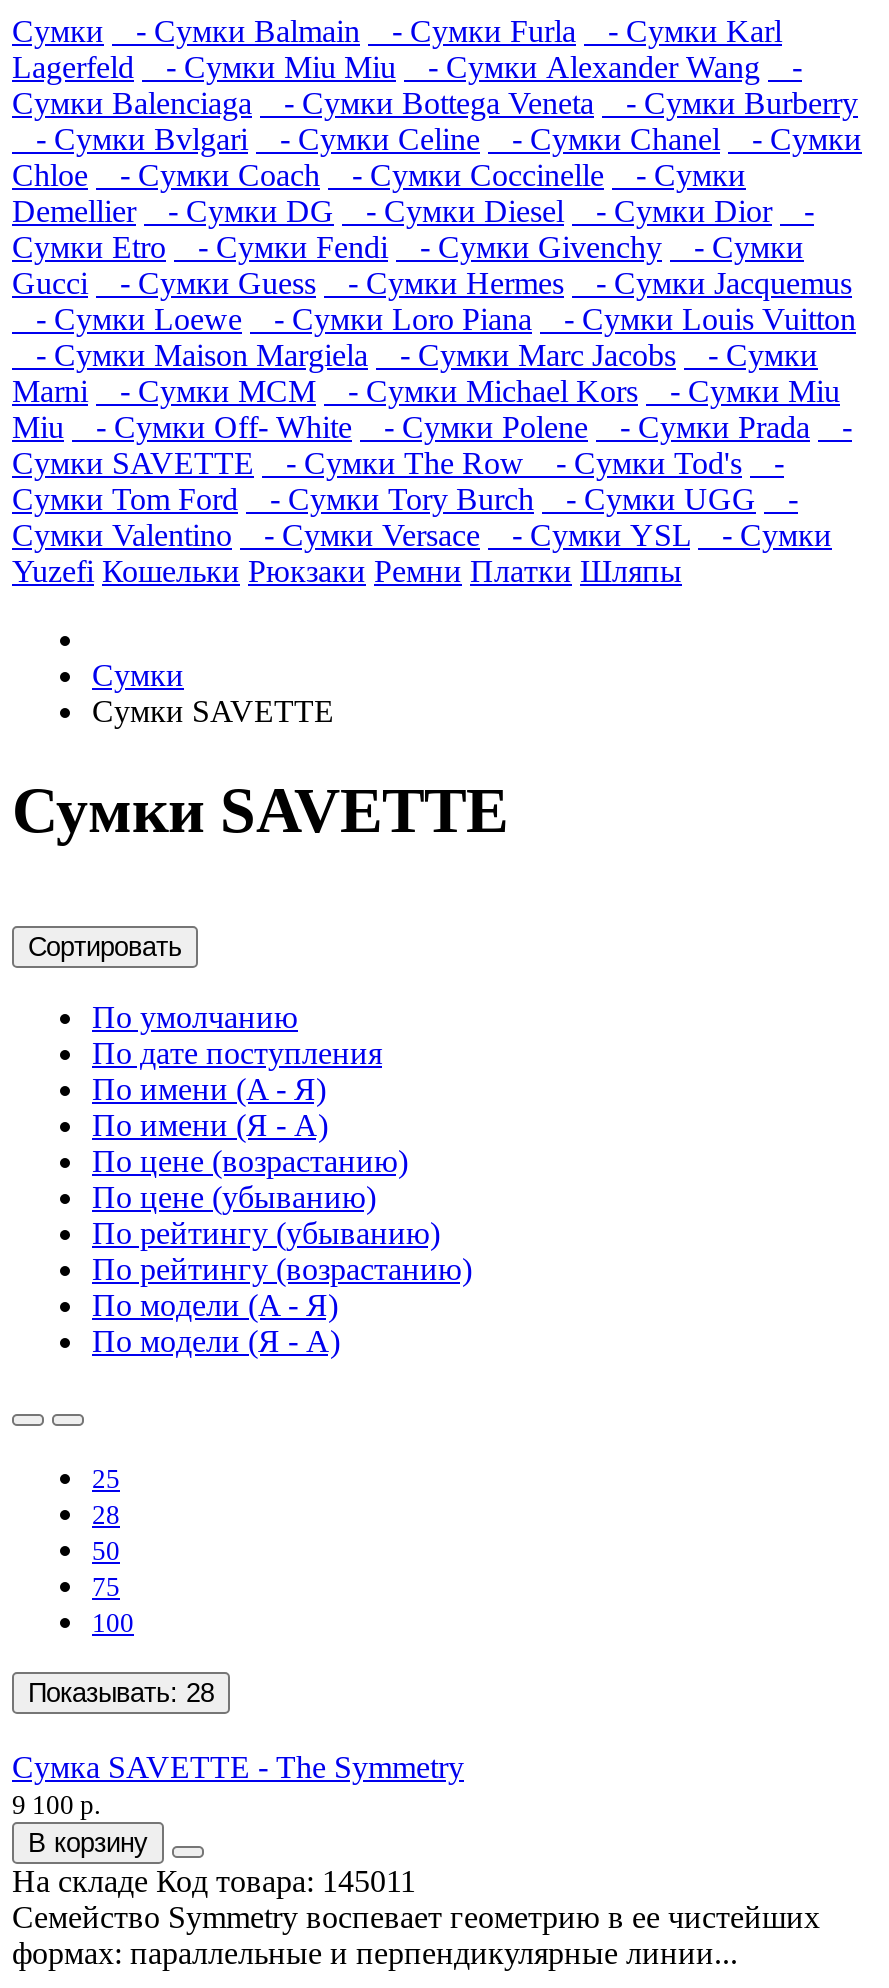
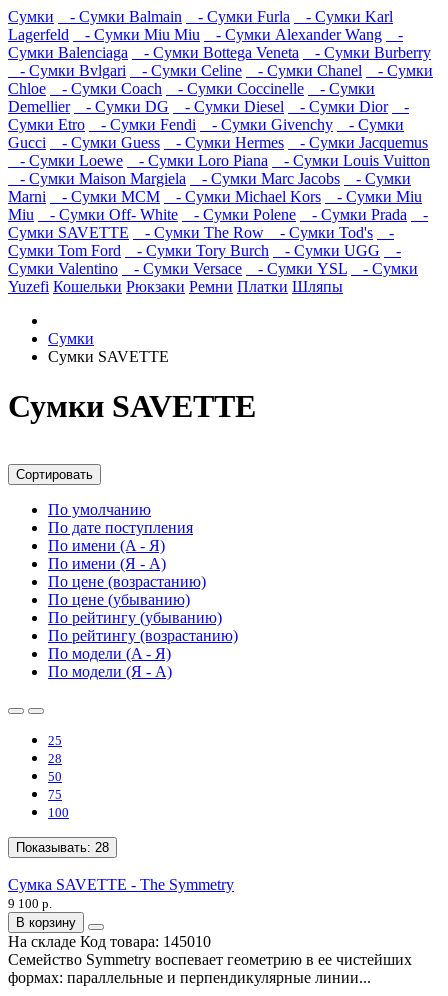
[12,1865,416,1899] На складе Код товара: 145011 -> [8,933,211,950] На складе Код товара: 145010

